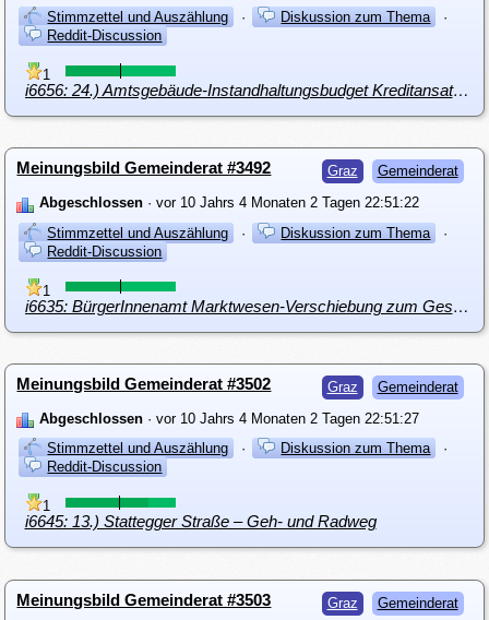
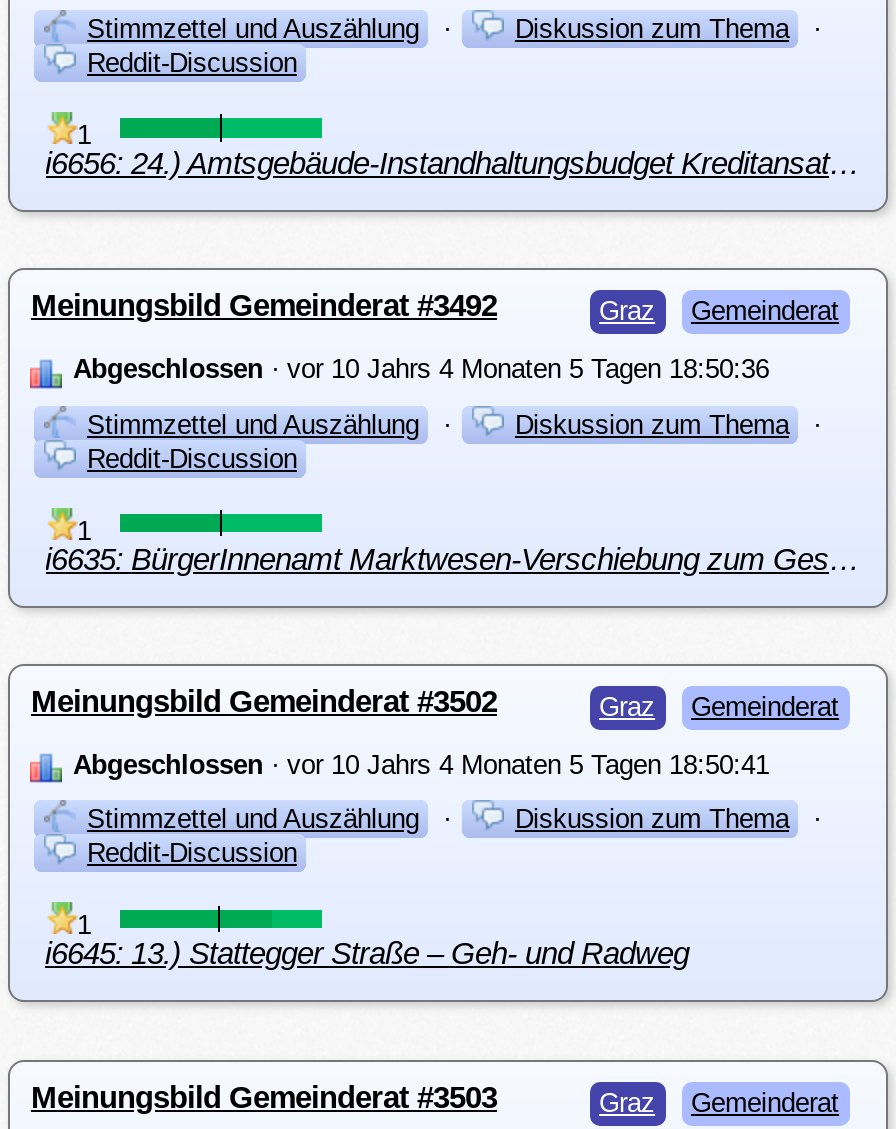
[40,195,420,211] Abgeschlossen · vor 10 Jahrs 4 Monaten 2 Tagen 22:51:22 -> [73,354,769,384] Abgeschlossen · vor 10 Jahrs 4 Monaten 5 Tagen 18:50:36
[40,410,420,427] Abgeschlossen · vor 10 Jahrs 4 Monaten 2 Tagen 22:51:27 -> [73,750,769,780] Abgeschlossen · vor 10 Jahrs 4 Monaten 5 Tagen 18:50:41

